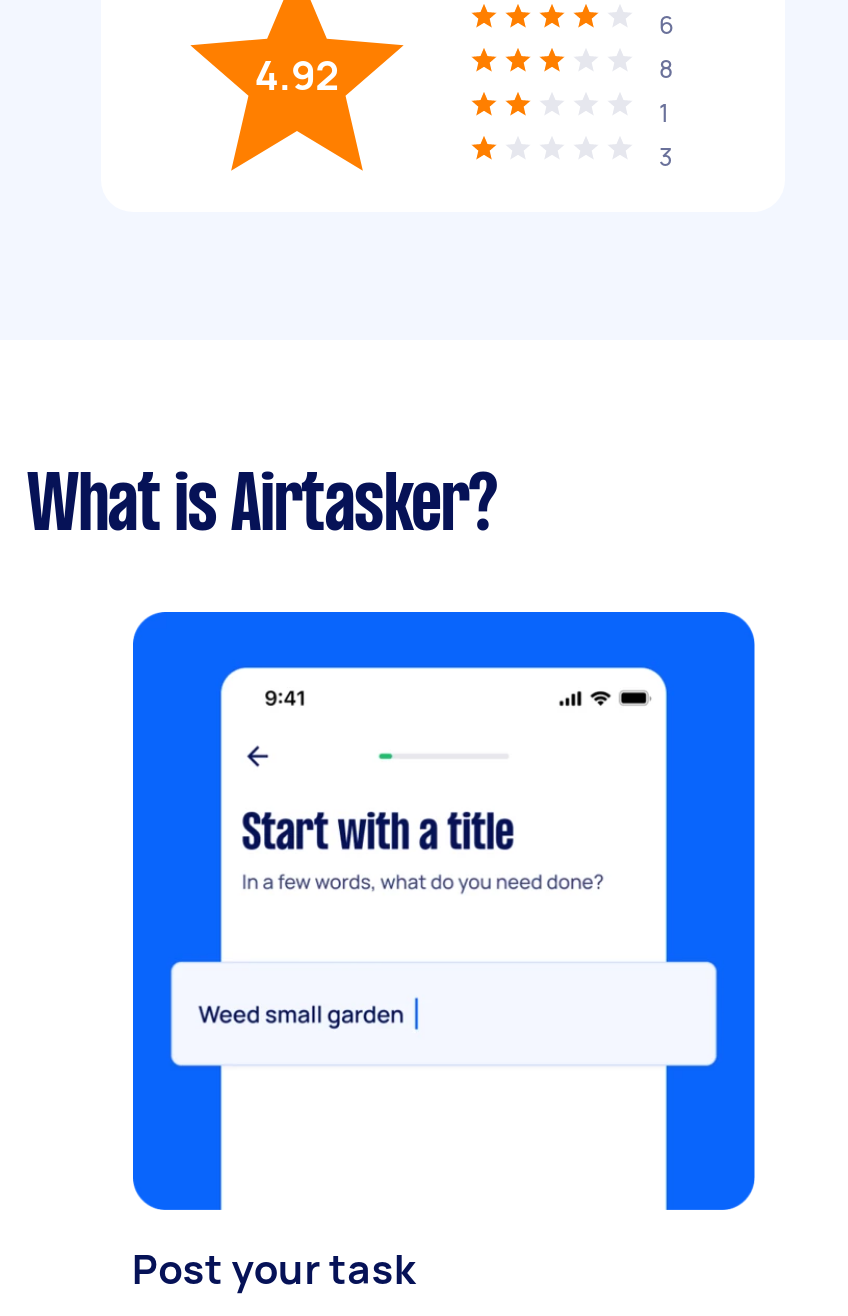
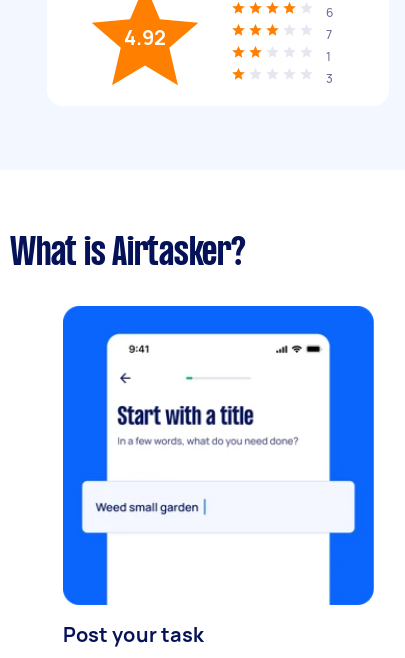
[659,52,673,86] 8 -> [326,26,332,43] 7

